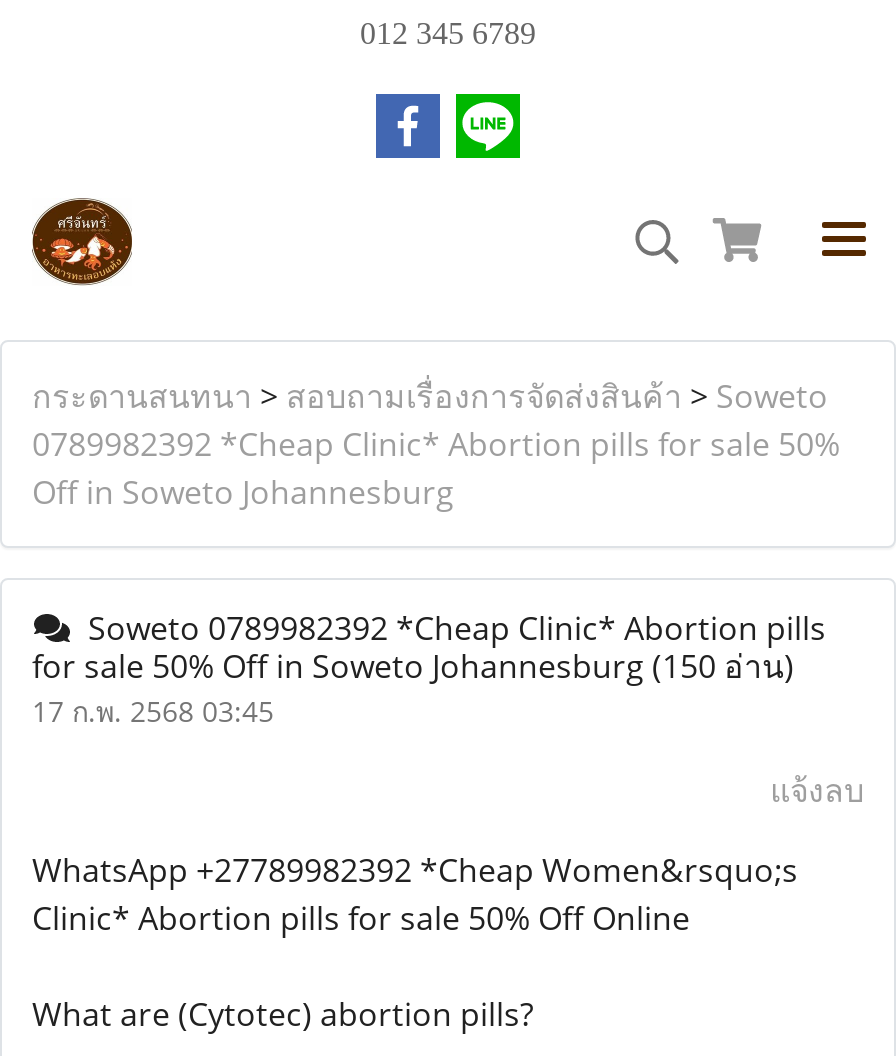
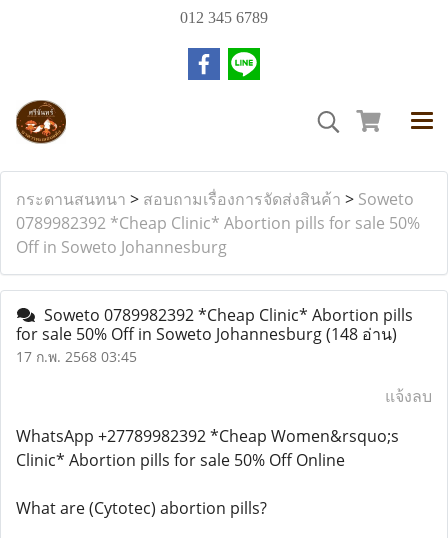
[32,644,794,688] for sale 50% Off in Soweto Johannesburg (150 อ่าน) -> [16,323,397,345] for sale 50% Off in Soweto Johannesburg (148 อ่าน)

